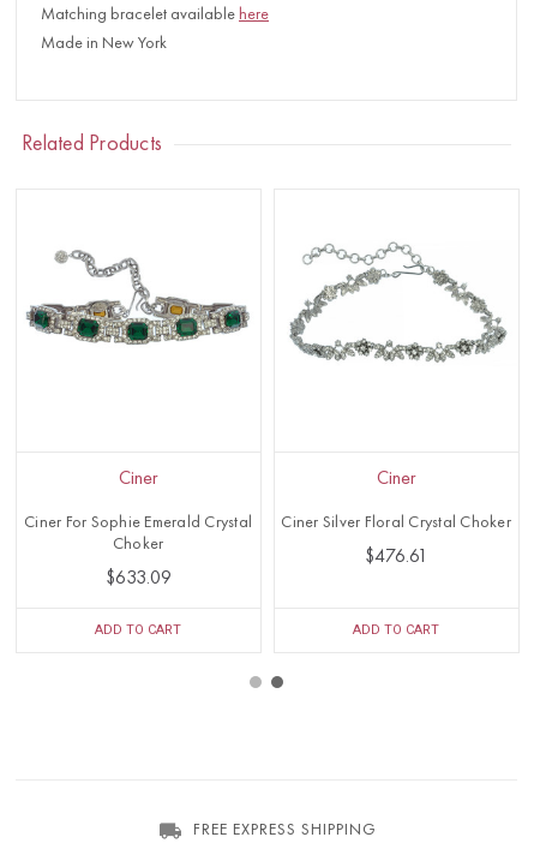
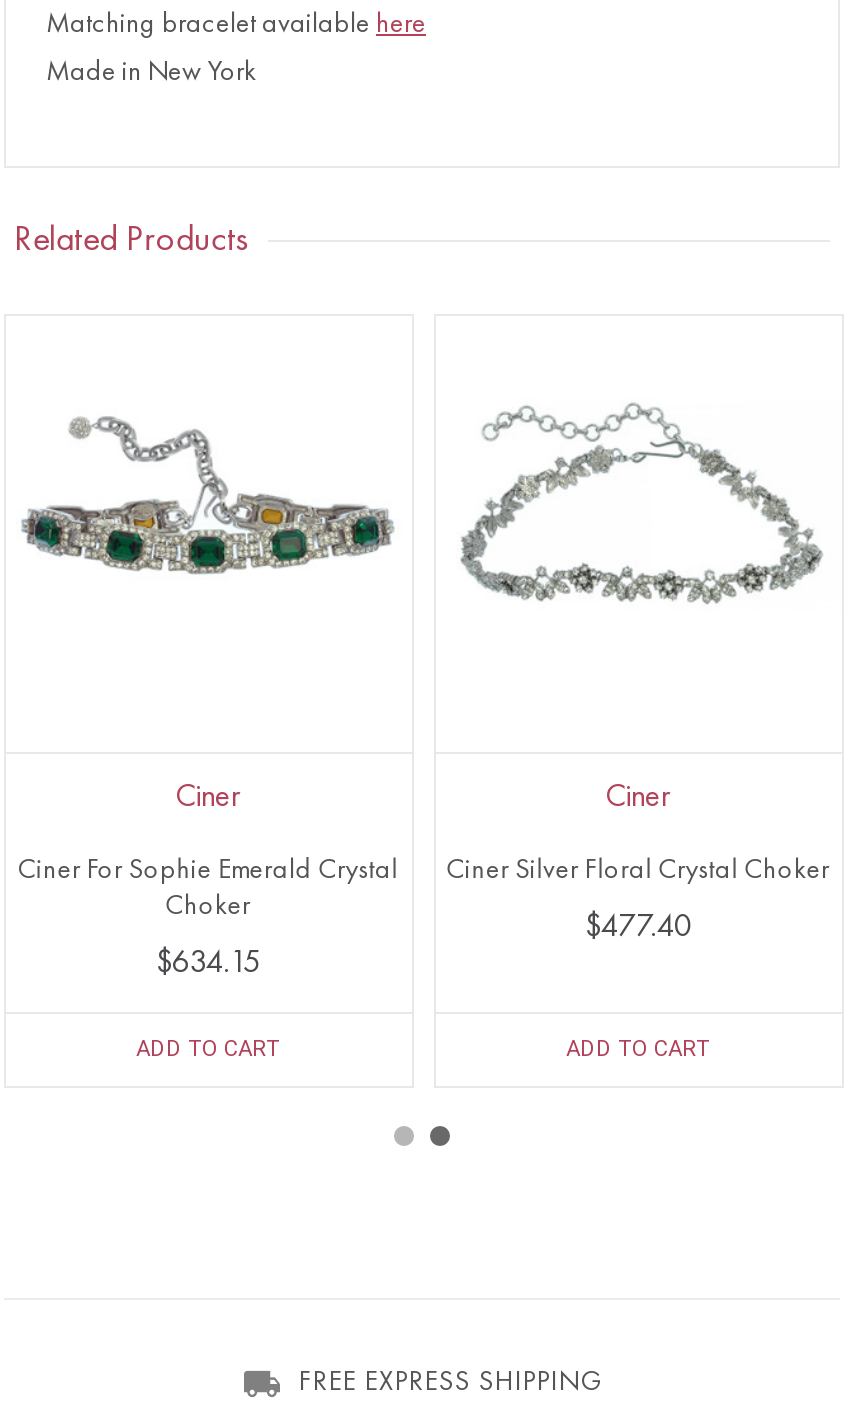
[364,548,428,567] $476.61 -> [584,912,692,944] $477.40
[105,569,171,588] $633.09 -> [155,948,261,980] $634.15

